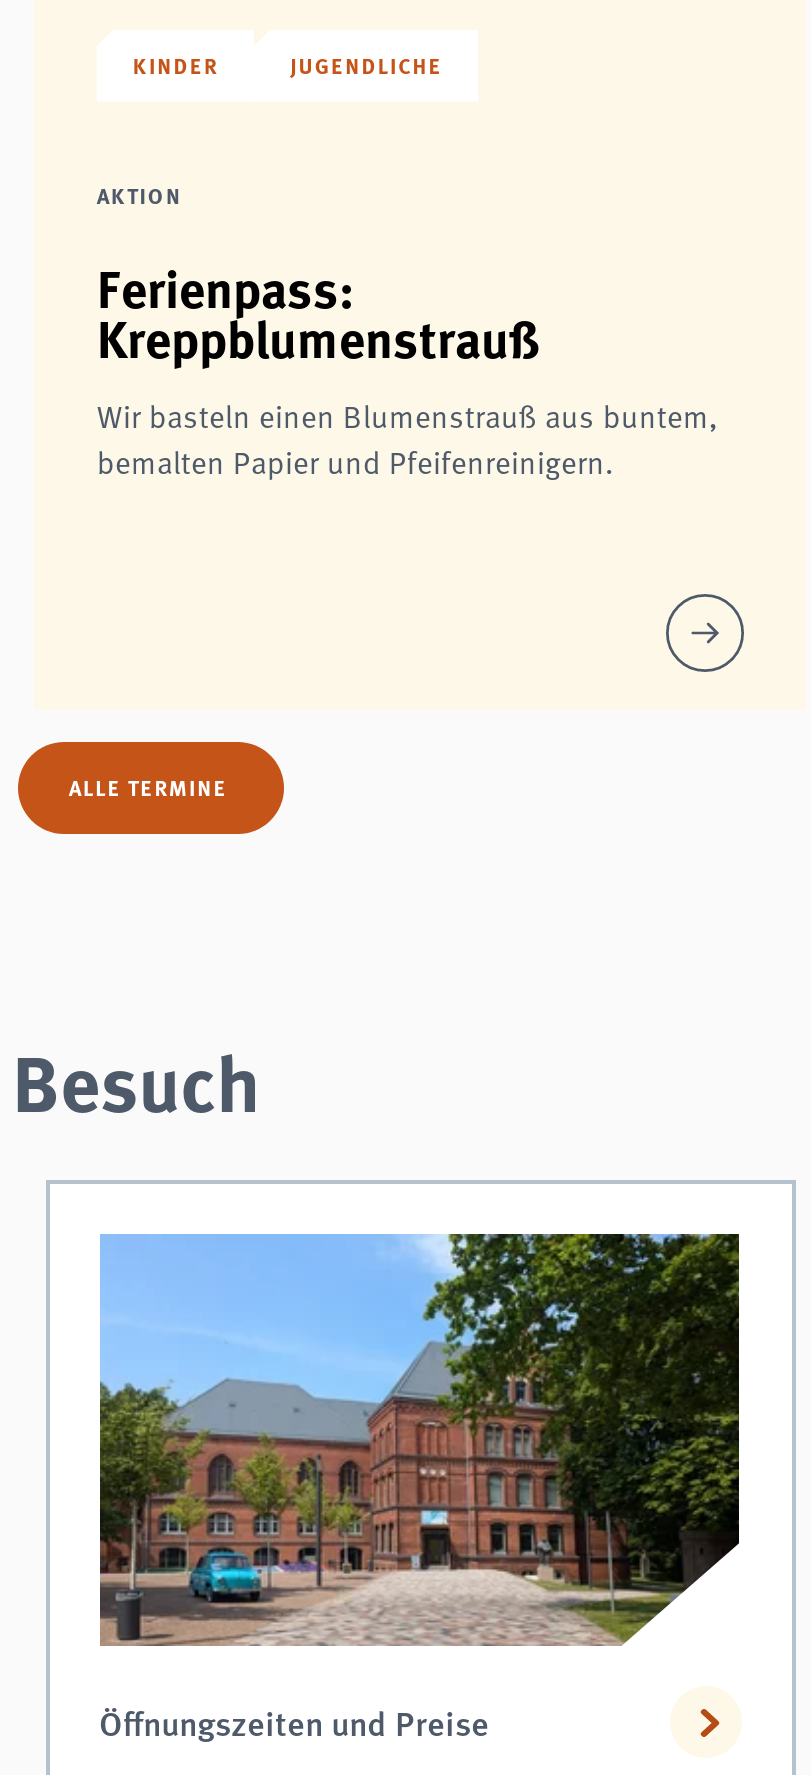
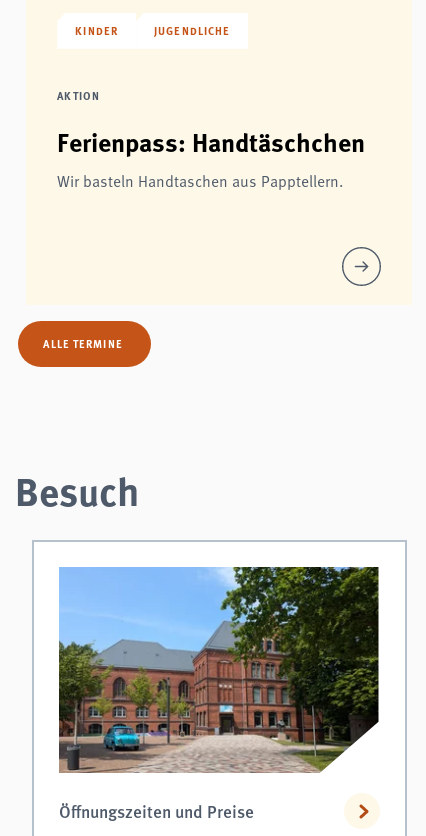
[97,250,719,483] Ferienpass: | Kreppblumenstrauß | Wir basteln einen Blumenstrauß aus buntem, | bemalten Papier und Pfeifenreinigern. -> [57,123,365,191] Ferienpass: Handtäschchen | Wir basteln Handtaschen aus Papptellern.

